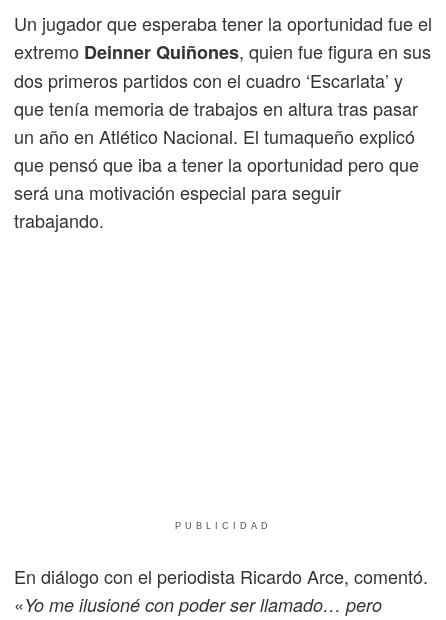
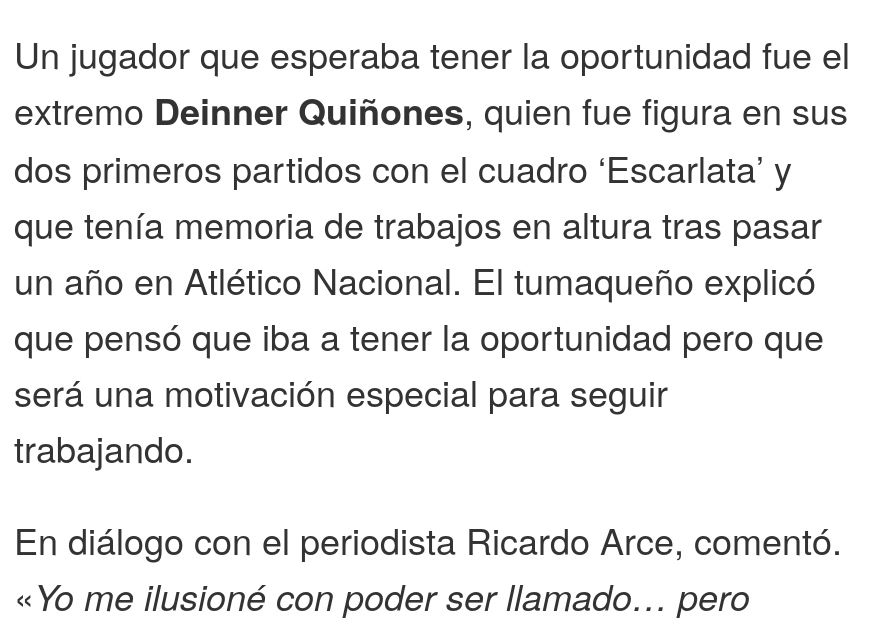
[174,521,271,531] PUBLICIDAD -> none

